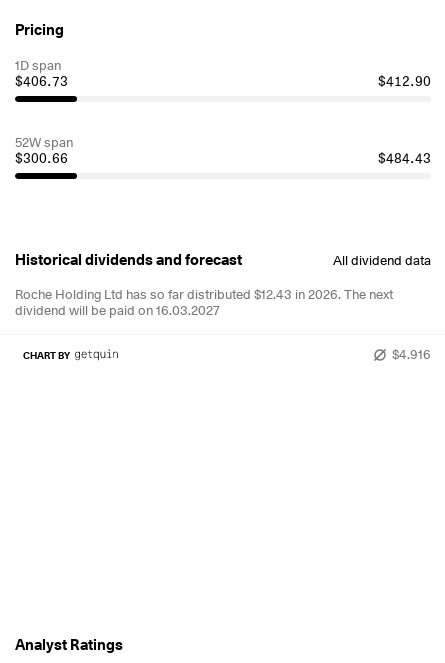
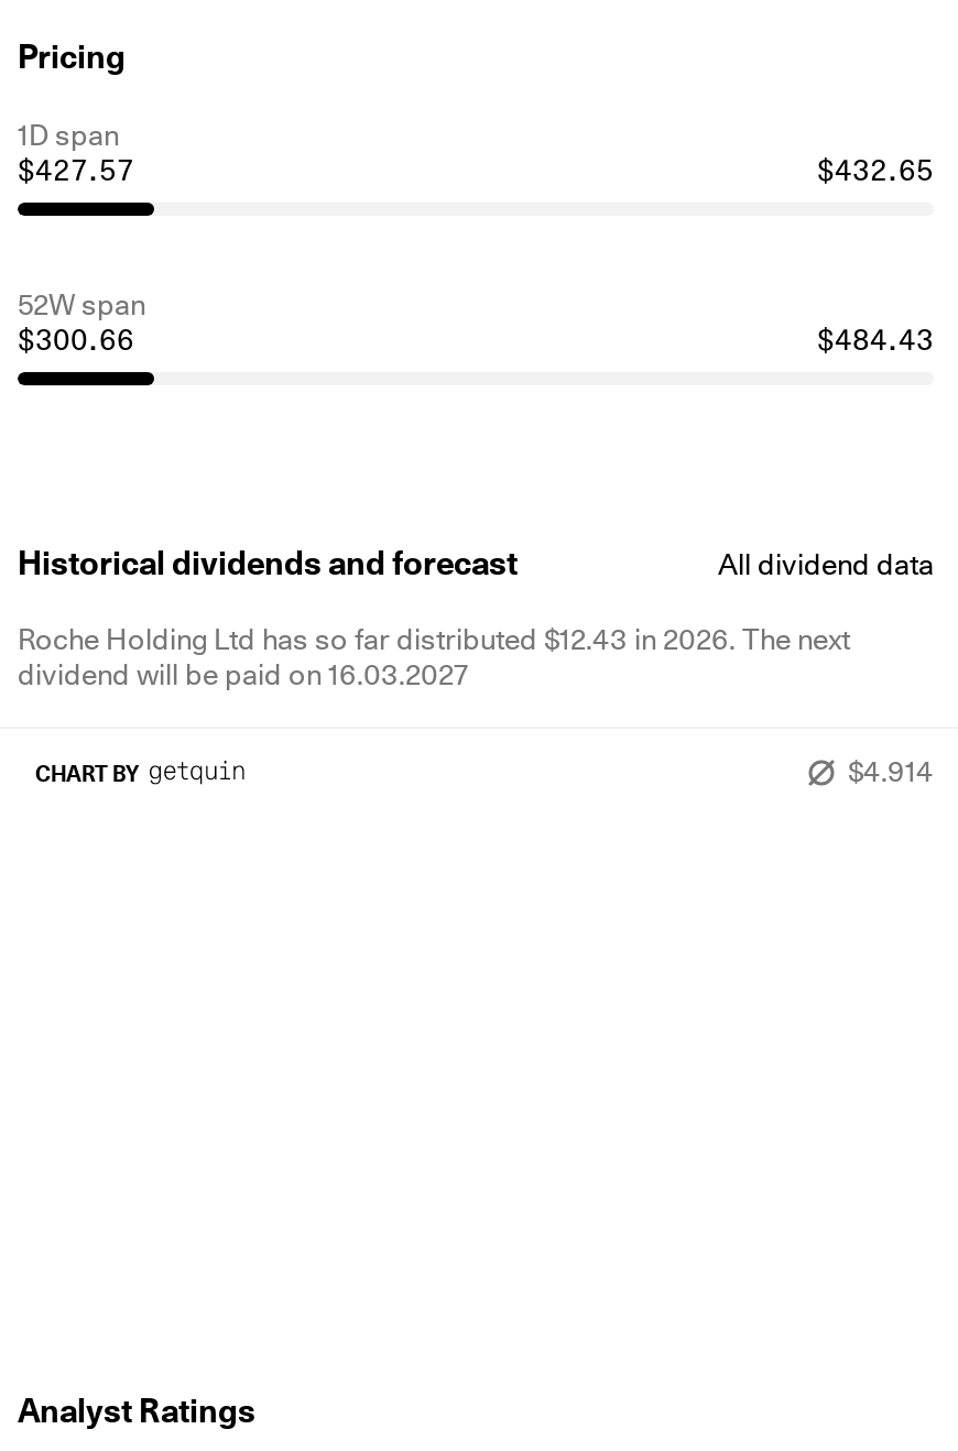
[15,73,68,89] $406.73 -> [18,152,134,187] $427.57
[378,73,431,89] $412.90 -> [817,152,934,187] $432.65
[392,346,431,362] $4.916 -> [848,753,934,788] $4.914

